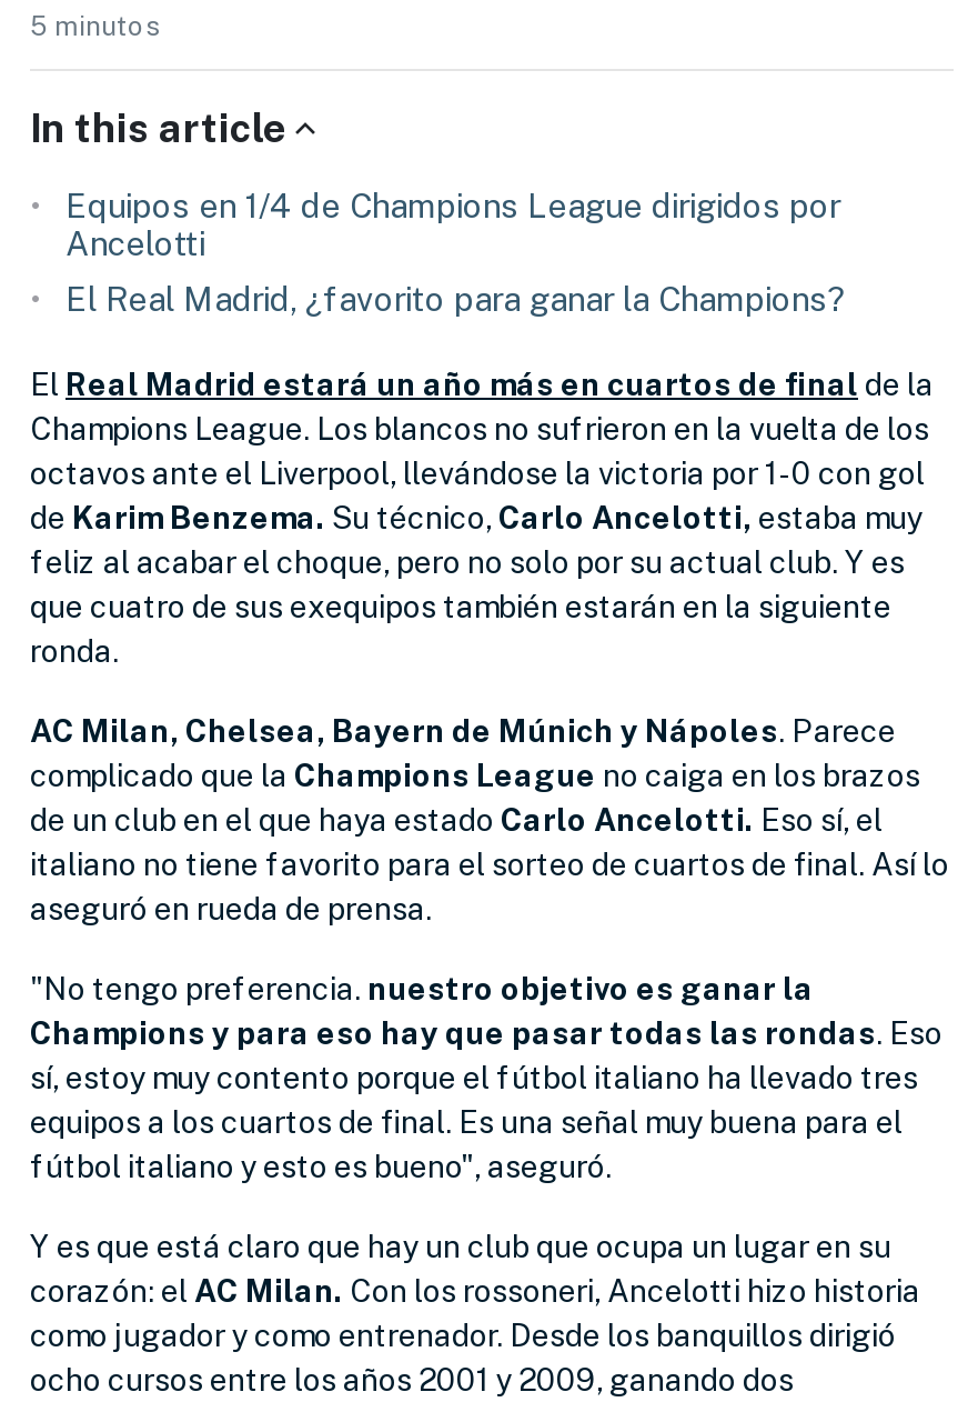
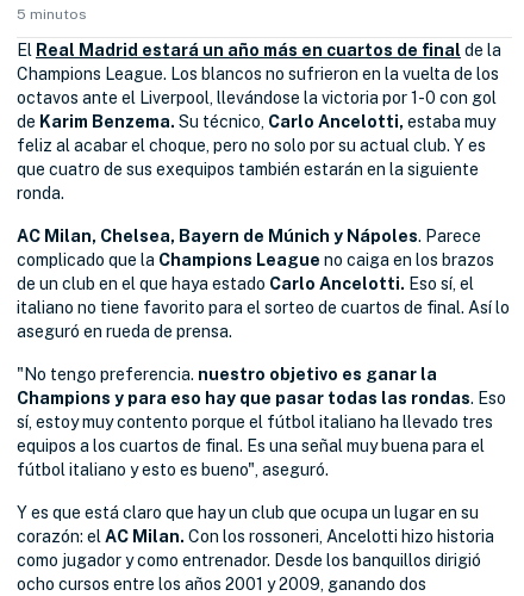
[30,104,845,318] In this article | Equipos en 1/4 de Champions League dirigidos por | Ancelotti | El Real Madrid, ¿favorito para ganar la Champions? -> none

